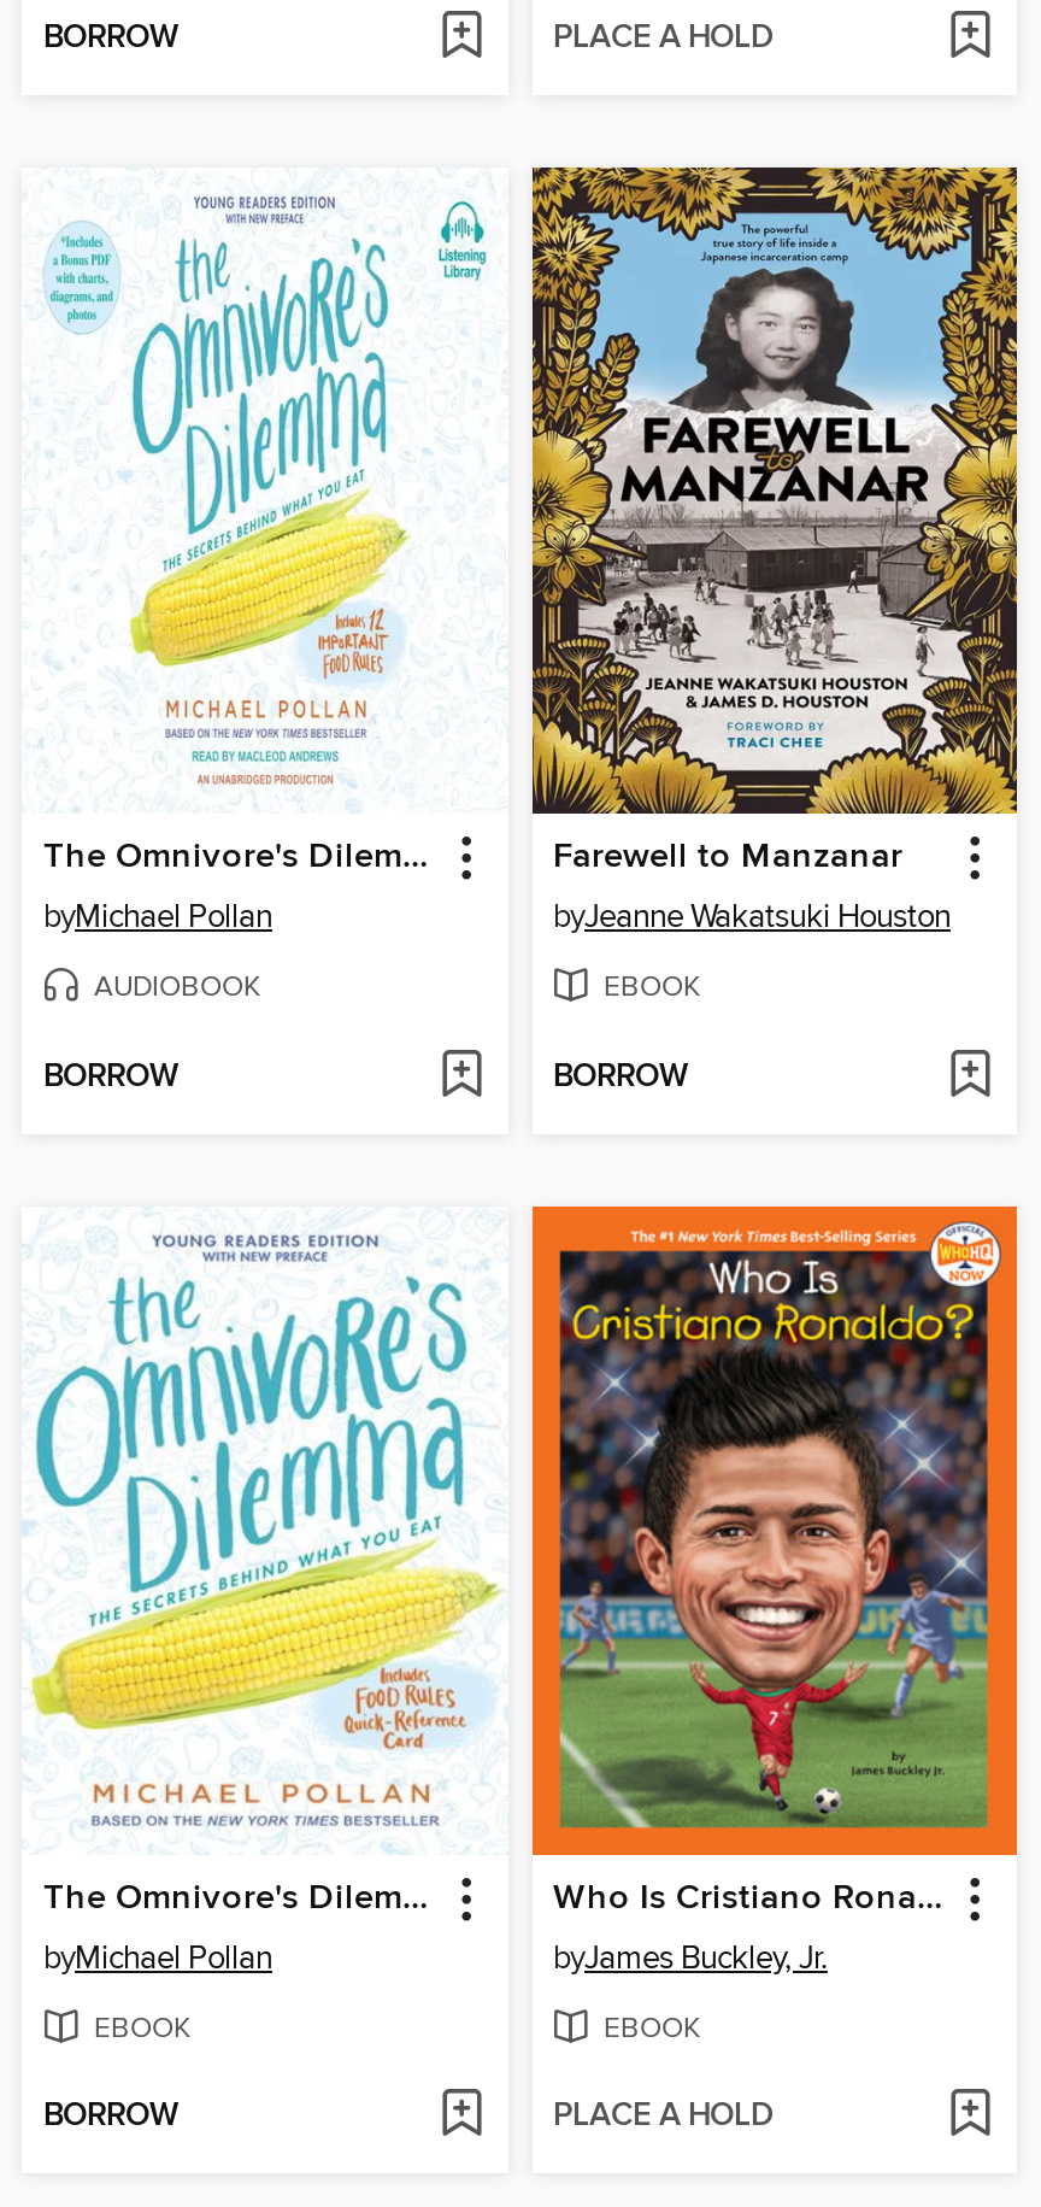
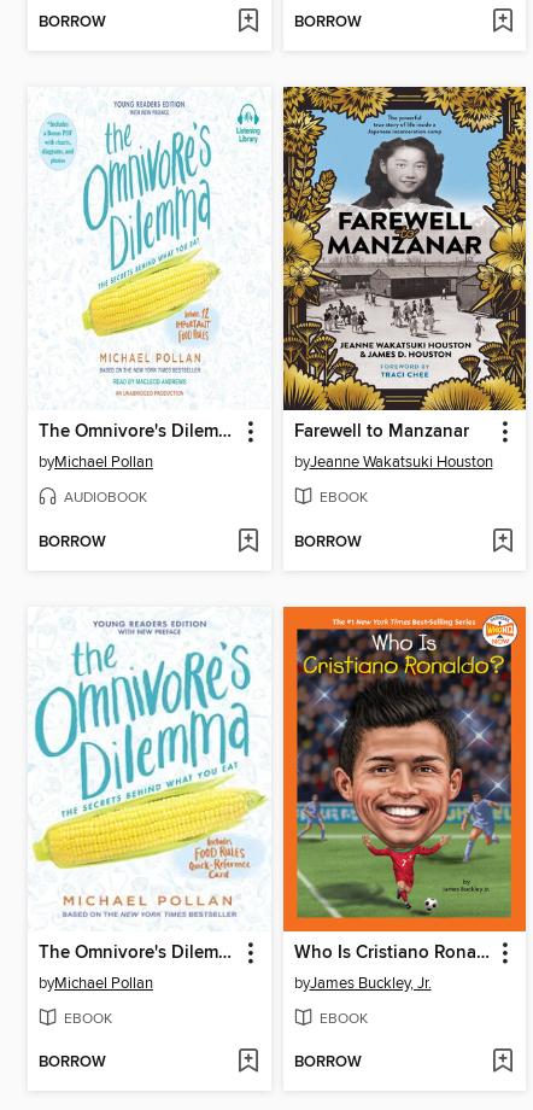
[553,18,772,59] PLACE A HOLD -> [294,12,361,32] BORROW
[553,2097,772,2138] PLACE A HOLD -> [294,1052,361,1073] BORROW

